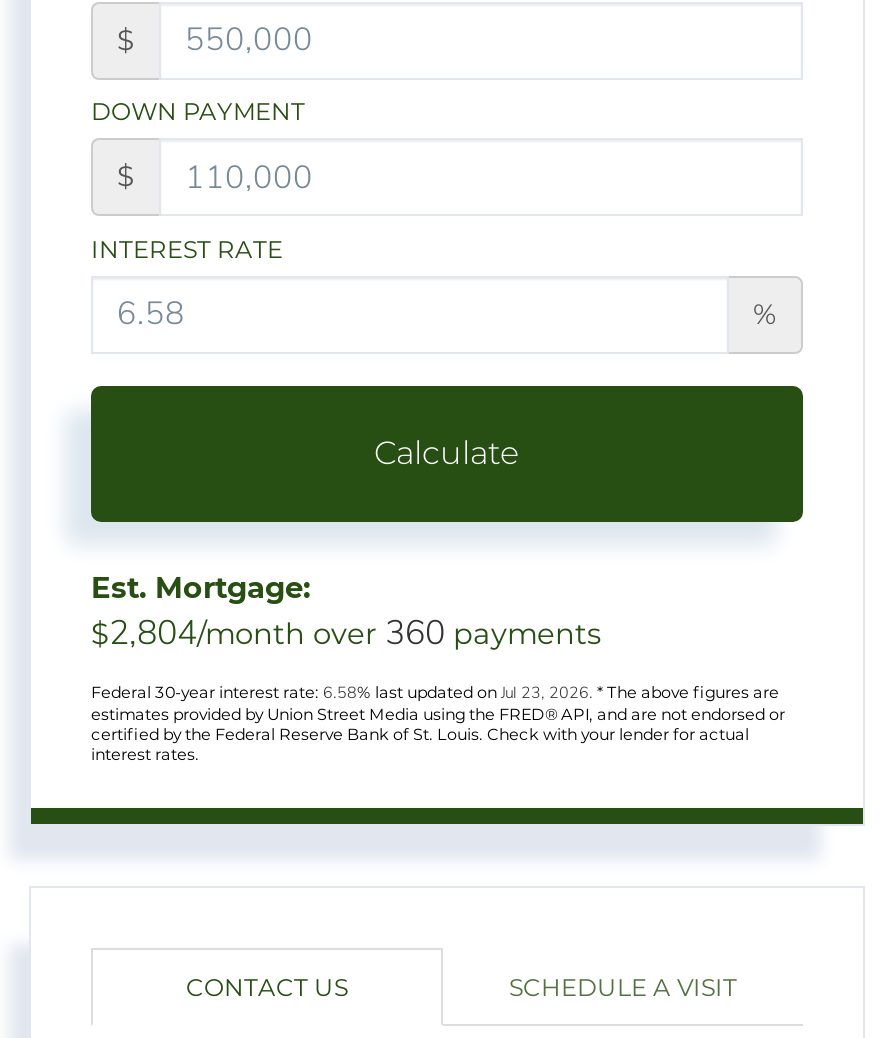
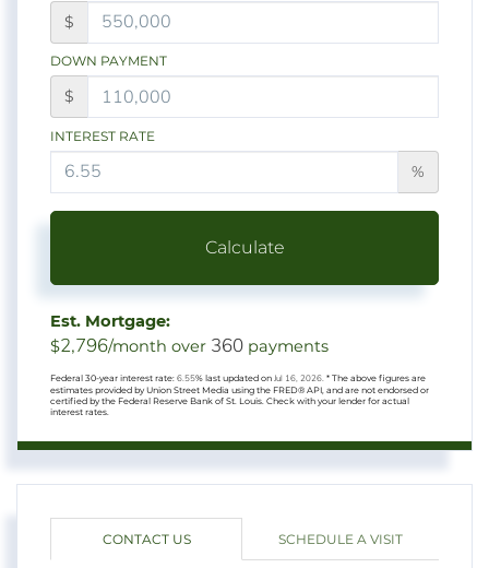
[91,611,601,657] $2,804/month over 360 payments -> [50,334,329,359] $2,796/month over 360 payments
[91,683,779,705] Federal 30-year interest rate: 6.58% last updated on Jul 23, 2026. * The above figures are -> [50,373,426,385] Federal 30-year interest rate: 6.55% last updated on Jul 16, 2026. * The above figures are

